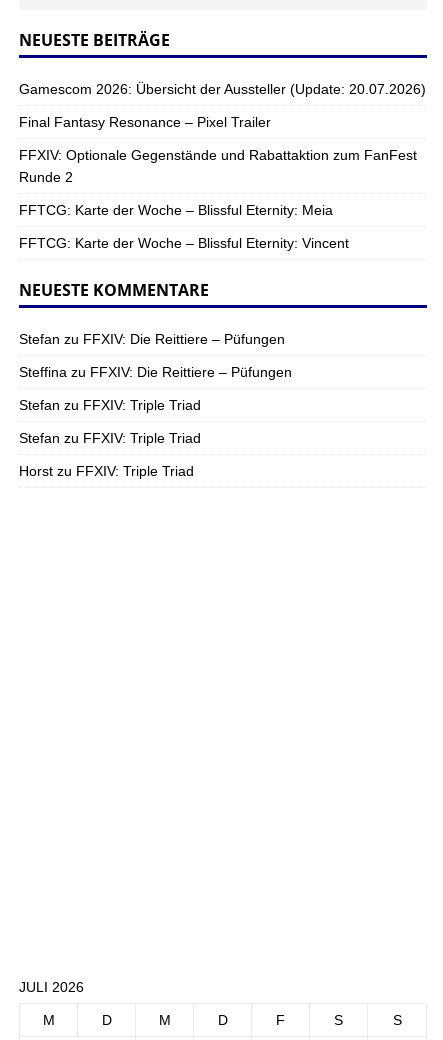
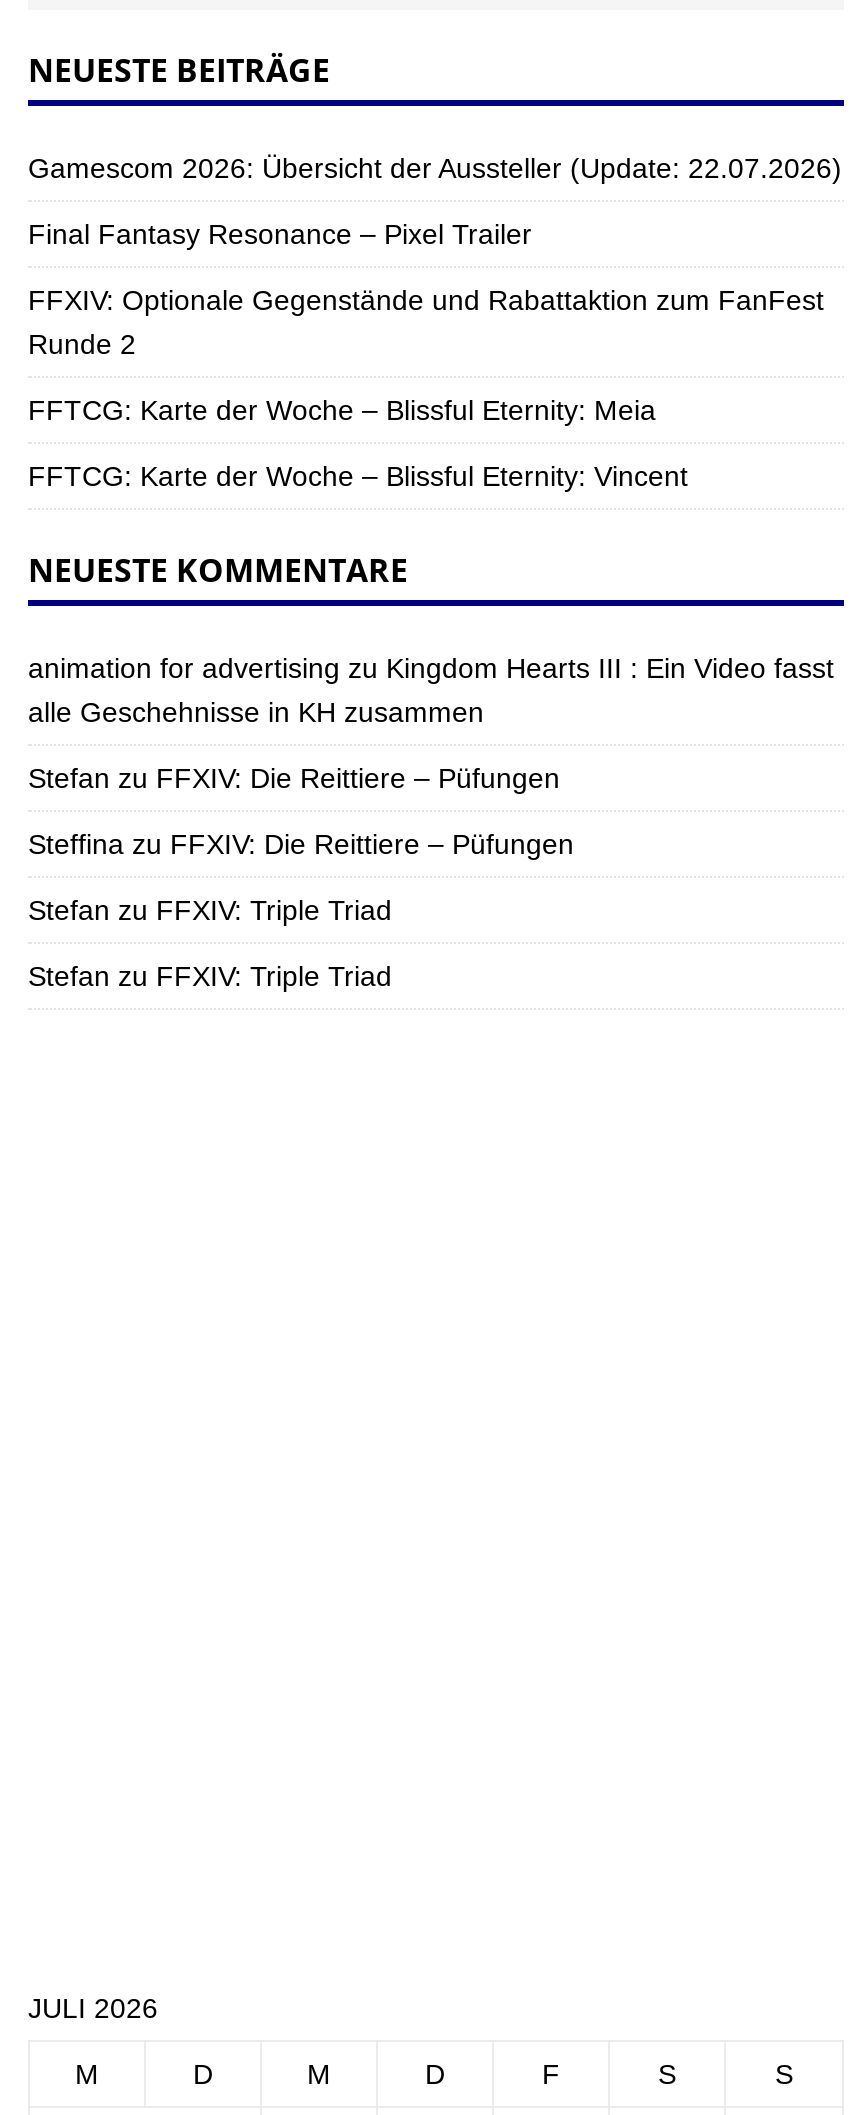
[19,81,426,97] Gamescom 2026: Übersicht der Aussteller (Update: 20.07.2026) -> [28,152,842,184] Gamescom 2026: Übersicht der Aussteller (Update: 22.07.2026)
none -> [28,652,834,728] animation for advertising zu Kingdom Hearts III : Ein Video fasst | alle Geschehnisse in KH zusammen
moved [19,331,292,446] -> [28,762,574,992]: Stefan zu FFXIV: Die Reittiere – Püfungen | Steffina zu FFXIV: Die Reittiere – Püfungen | Stefan zu FFXIV: Triple Triad | Stefan zu FFXIV: Triple Triad
[19,463,194,479] Horst zu FFXIV: Triple Triad -> none

